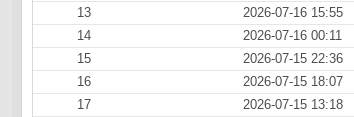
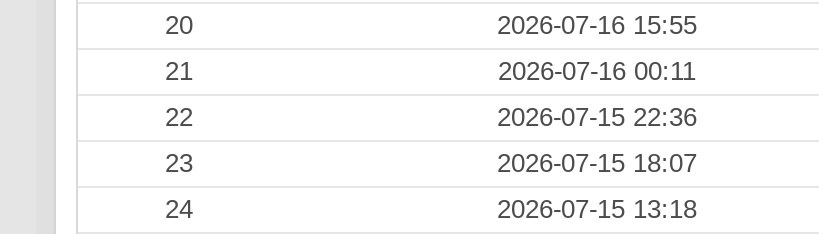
[76,5,90,20] 13 -> [165,10,193,40] 20
[76,28,90,43] 14 -> [165,56,193,86] 21
[76,51,90,66] 15 -> [165,102,193,132] 22
[76,74,90,89] 16 -> [165,148,193,178] 23
[76,97,90,112] 17 -> [165,194,193,224] 24

